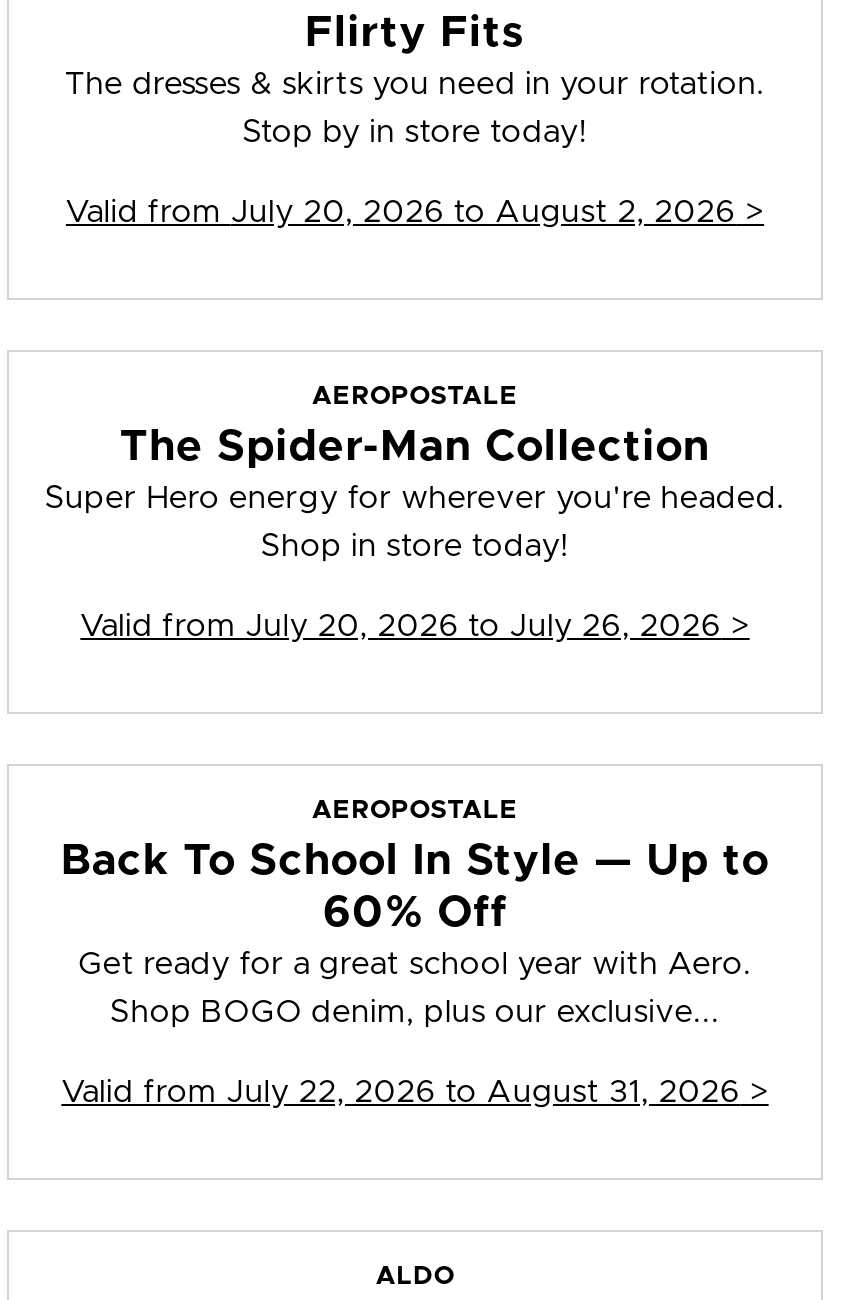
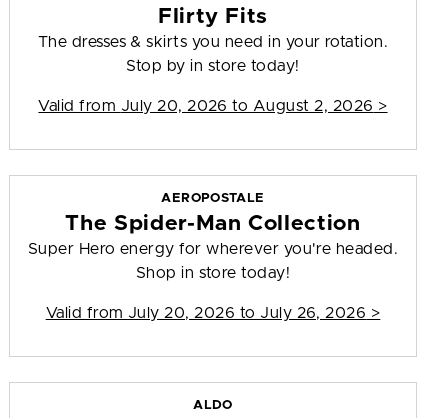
[61,798,769,1108] AEROPOSTALE | Back To School In Style — Up to | 60% Off | Get ready for a great school year with Aero. | Shop BOGO denim, plus our exclusive... | Valid from July 22, 2026 to August 31, 2026 > -> none

